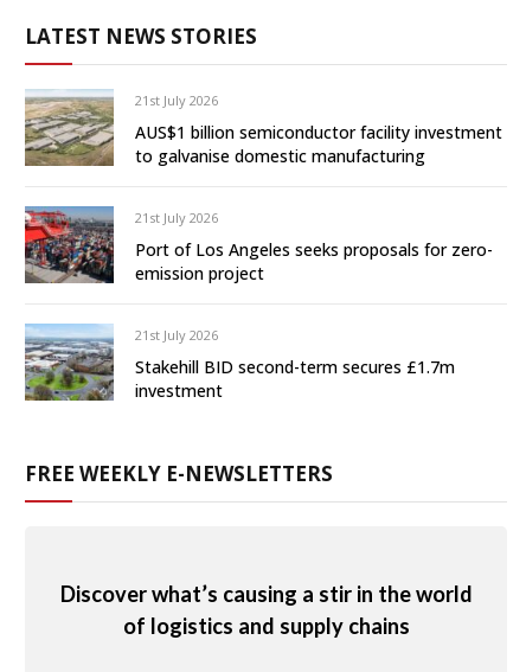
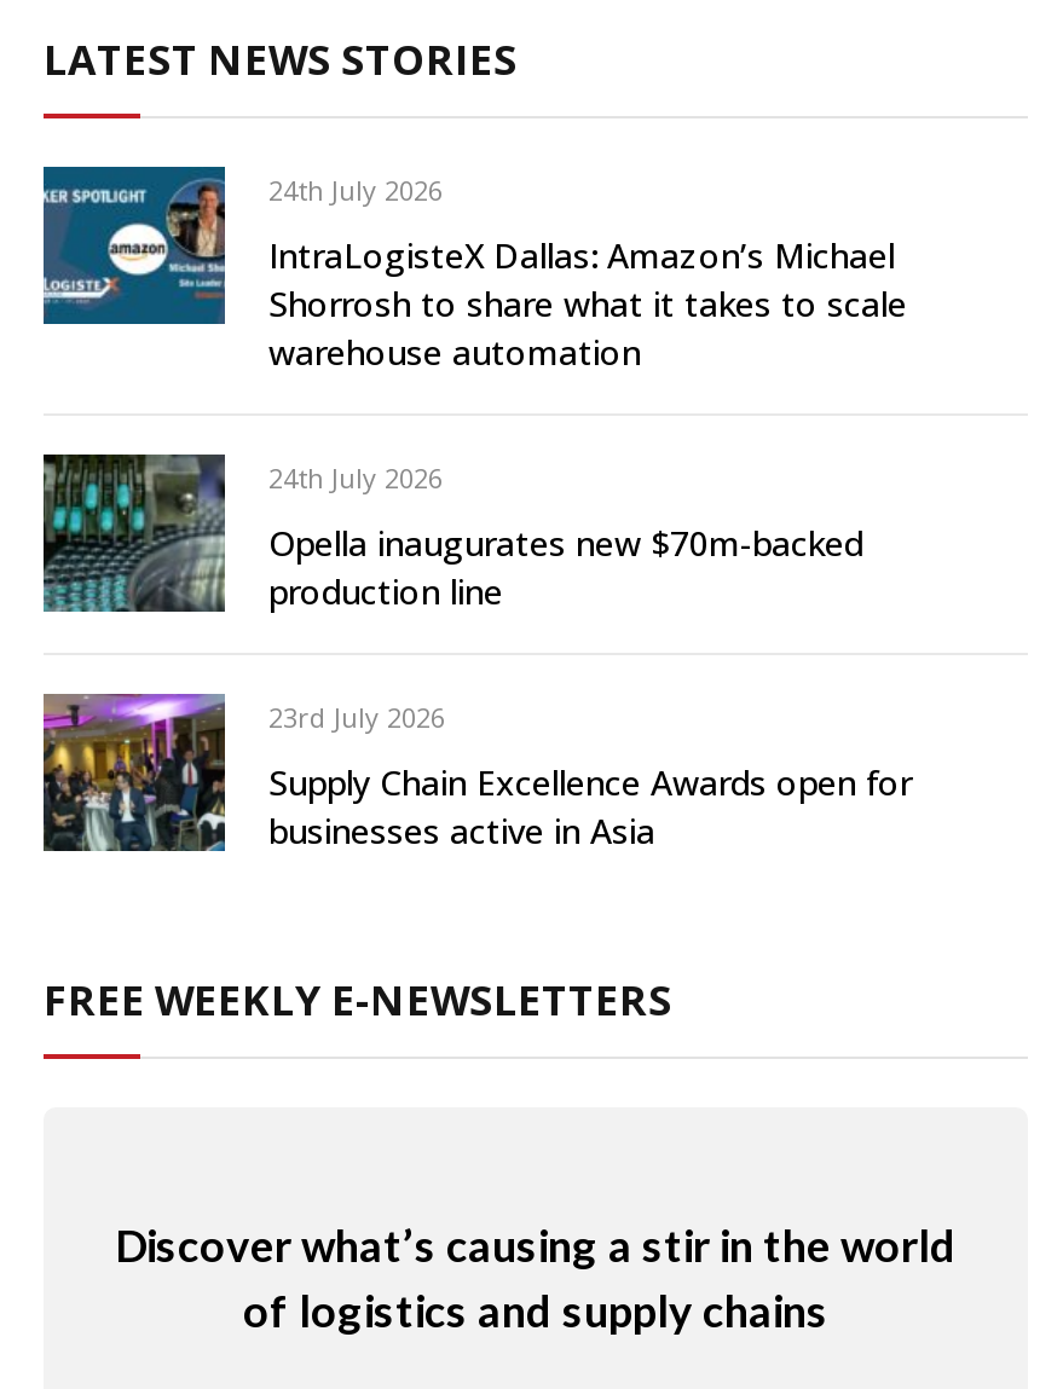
[24,89,218,167] [image] | 21st July 2026 -> [41,164,443,326] [image] | 24th July 2026
[135,121,502,167] AUS$1 billion semiconductor facility investment | to galvanise domestic manufacturing -> [268,232,907,375] IntraLogisteX Dallas: Amazon’s Michael | Shorrosh to share what it takes to scale | warehouse automation
[24,205,218,284] [image] | 21st July 2026 -> [41,452,443,612] [image] | 24th July 2026
[135,238,493,284] Port of Los Angeles seeks proposals for zero- | emission project -> [268,520,863,614] Opella inaugurates new $70m-backed | production line
[24,324,218,402] [image] | 21st July 2026 -> [41,691,445,853] [image] | 23rd July 2026
[135,355,455,402] Stakehill BID second-term secures £1.7m | investment -> [268,759,912,853] Supply Chain Excellence Awards open for | businesses active in Asia

